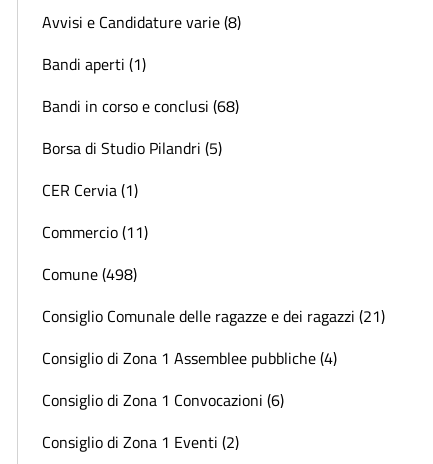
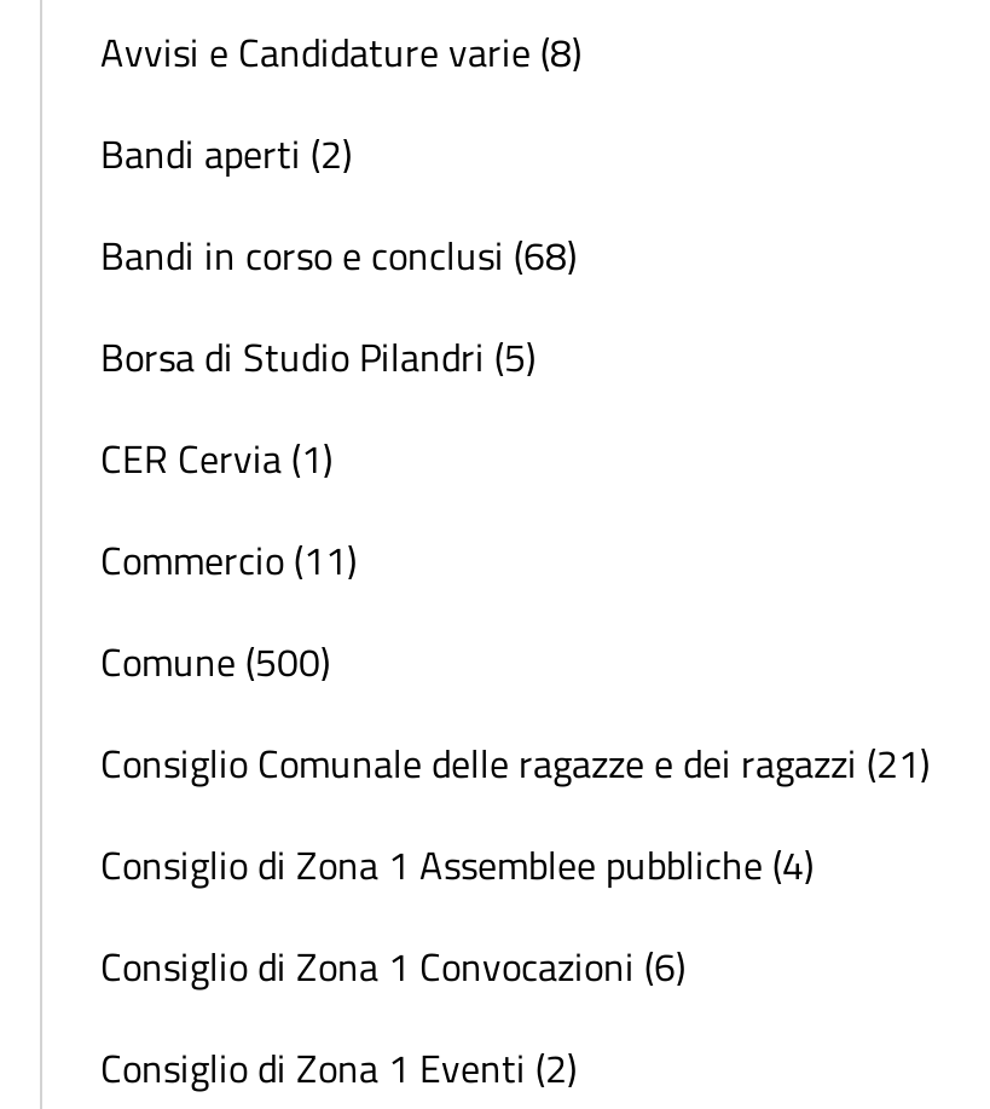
[42,52,146,76] Bandi aperti (1) -> [100,124,352,182] Bandi aperti (2)
[42,262,137,286] Comune (498) -> [100,632,330,690] Comune (500)

